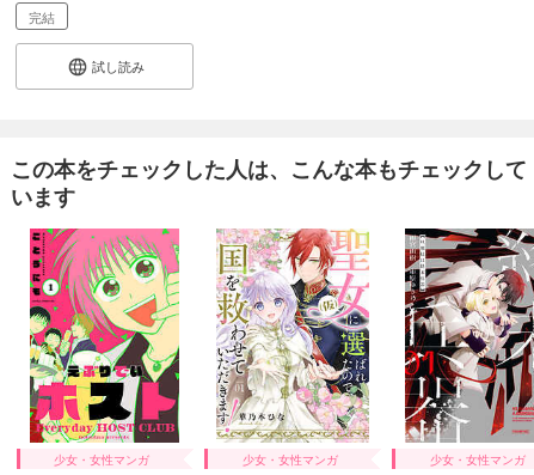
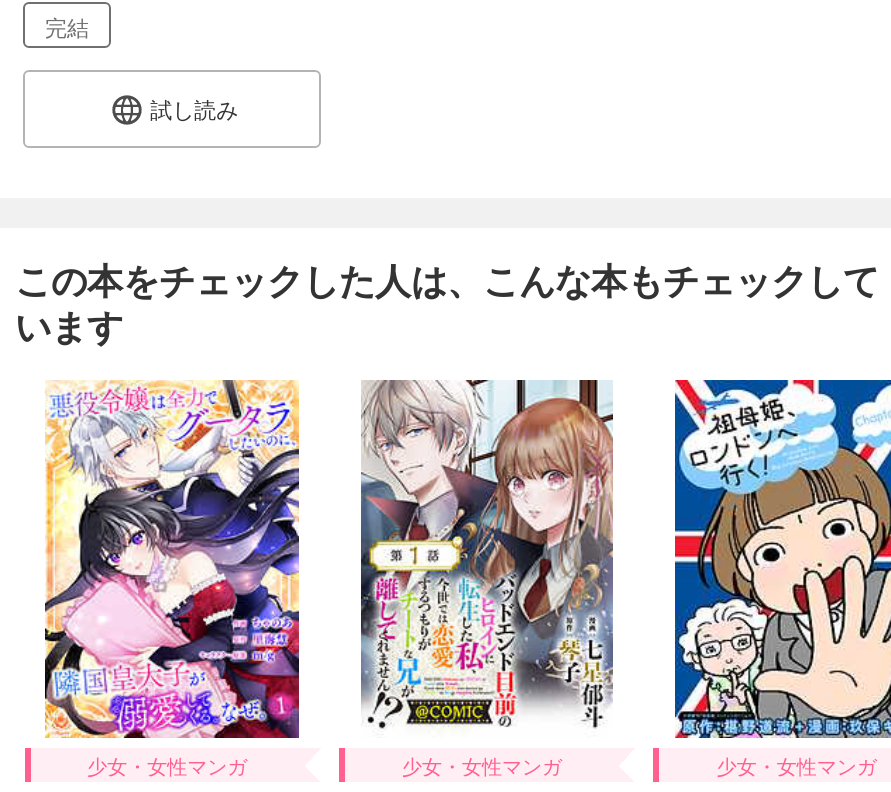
[29,227,180,444] [image] -> [43,378,301,740] [image]
[216,227,370,443] [image] -> [359,378,615,736] [image]
[404,227,530,443] [image] -> [673,378,885,740] [image]

